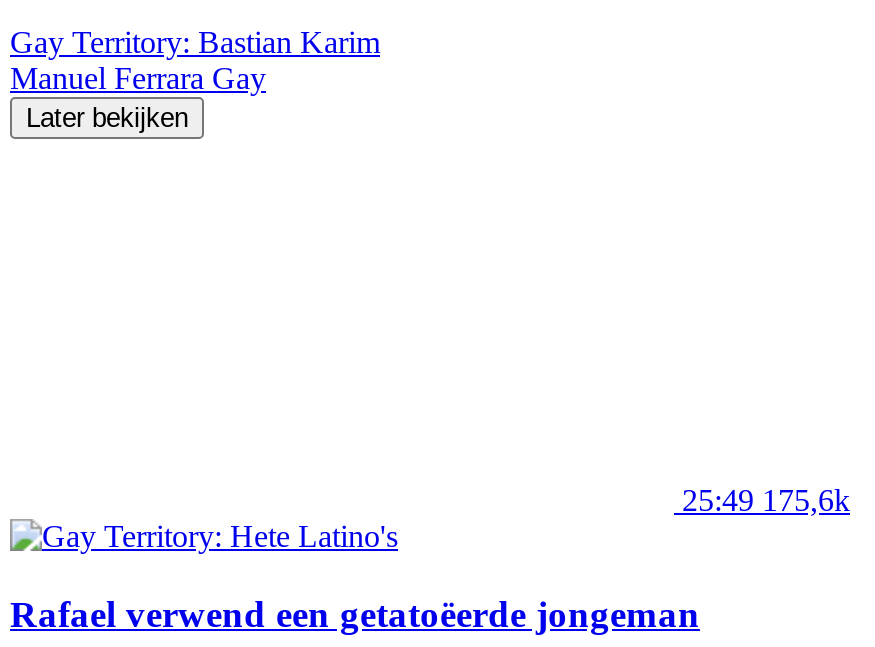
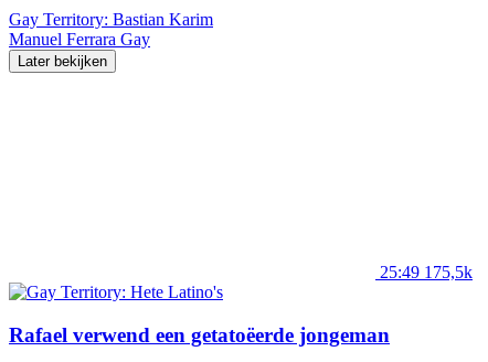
[682,483,850,517] 25:49 175,6k -> [380,263,473,281] 25:49 175,5k

